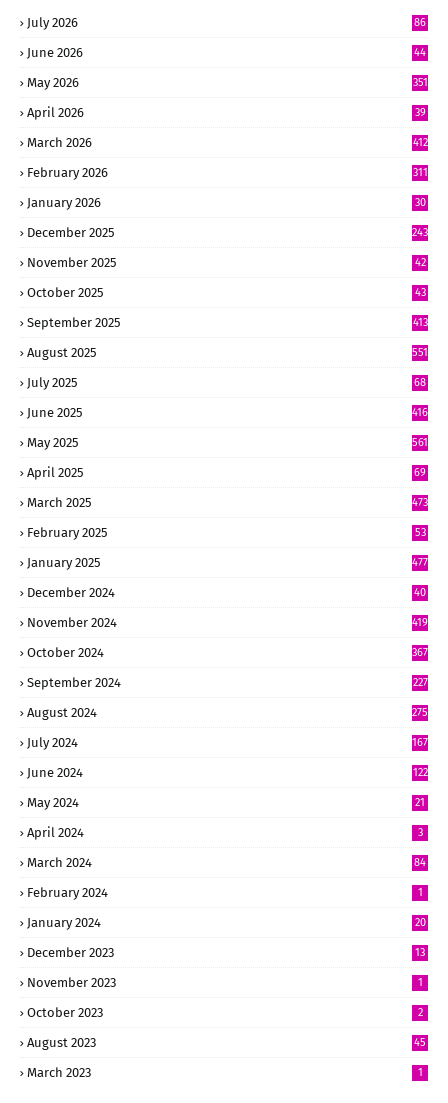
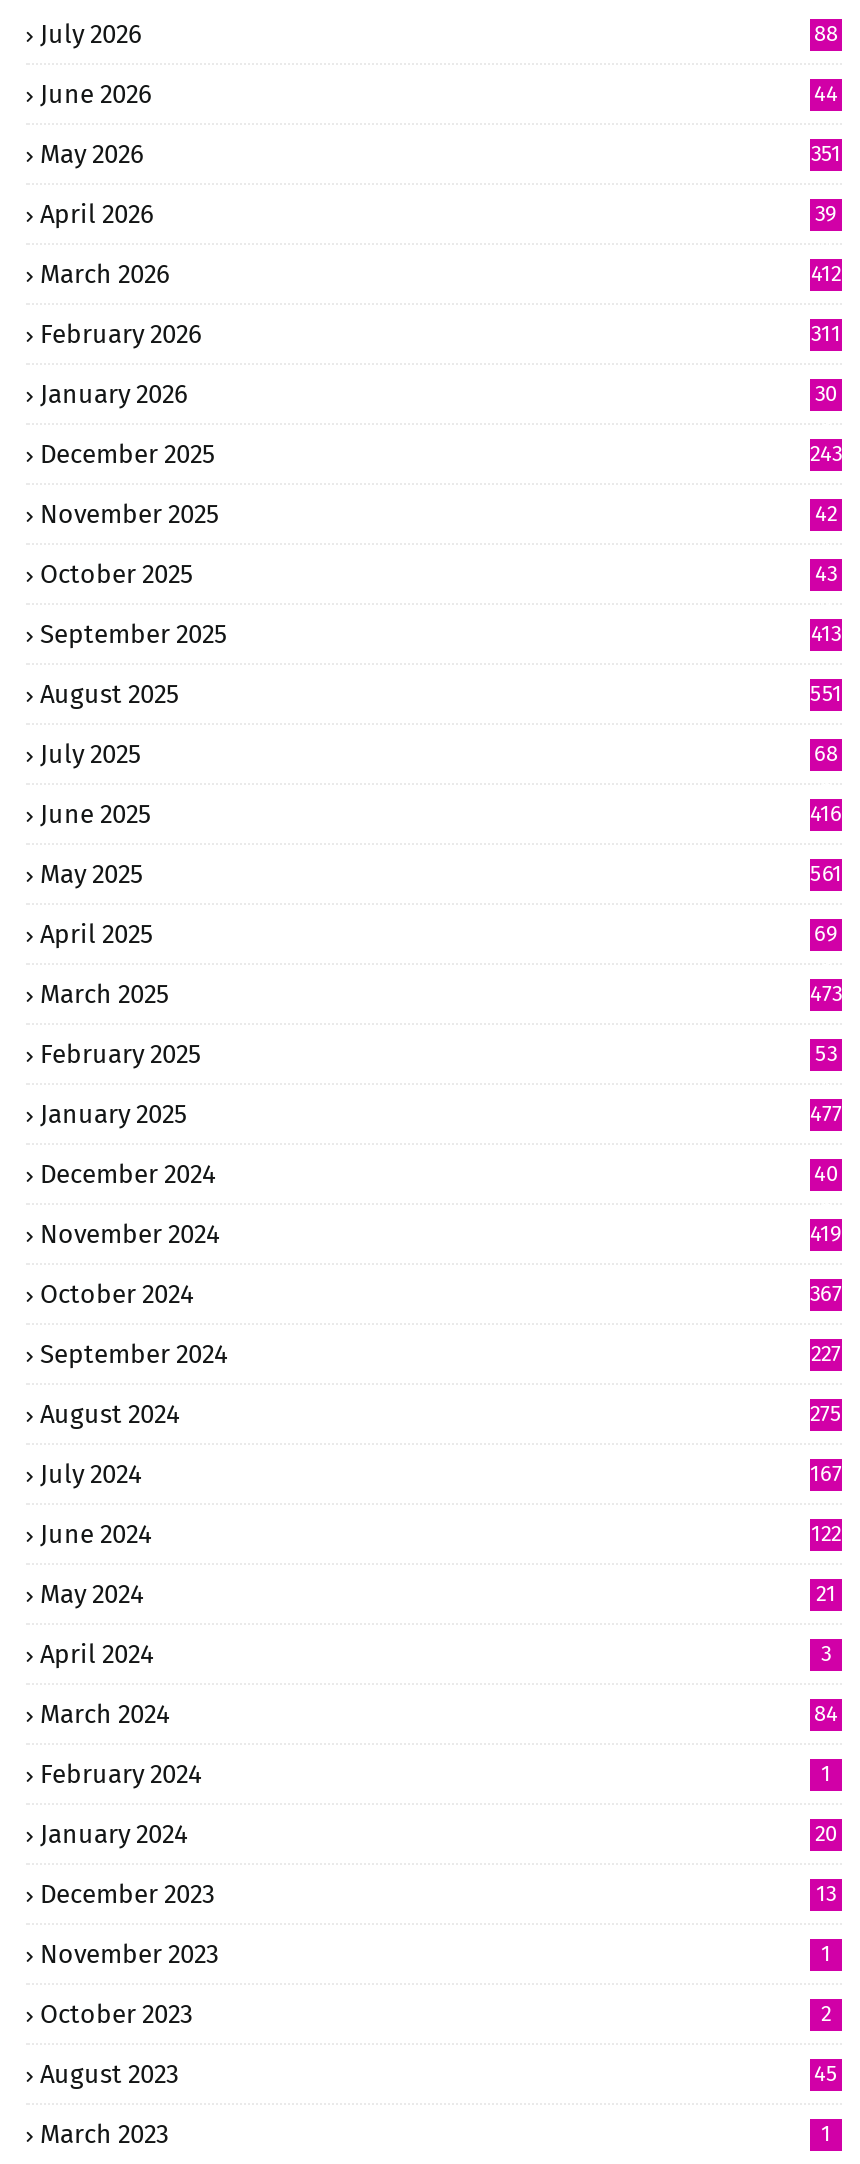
[414,16,426,29] 86 -> [814,22,838,48] 88

